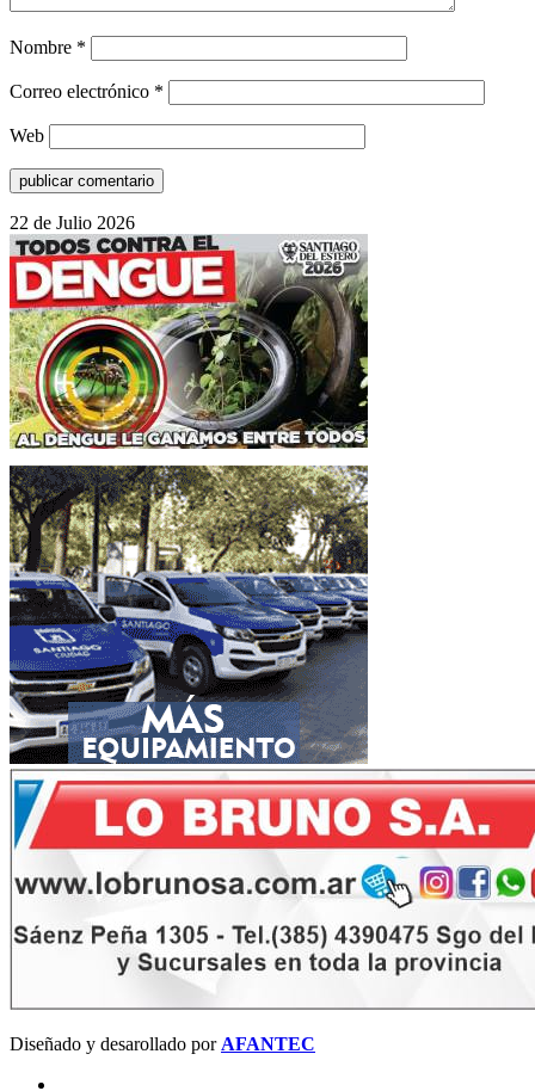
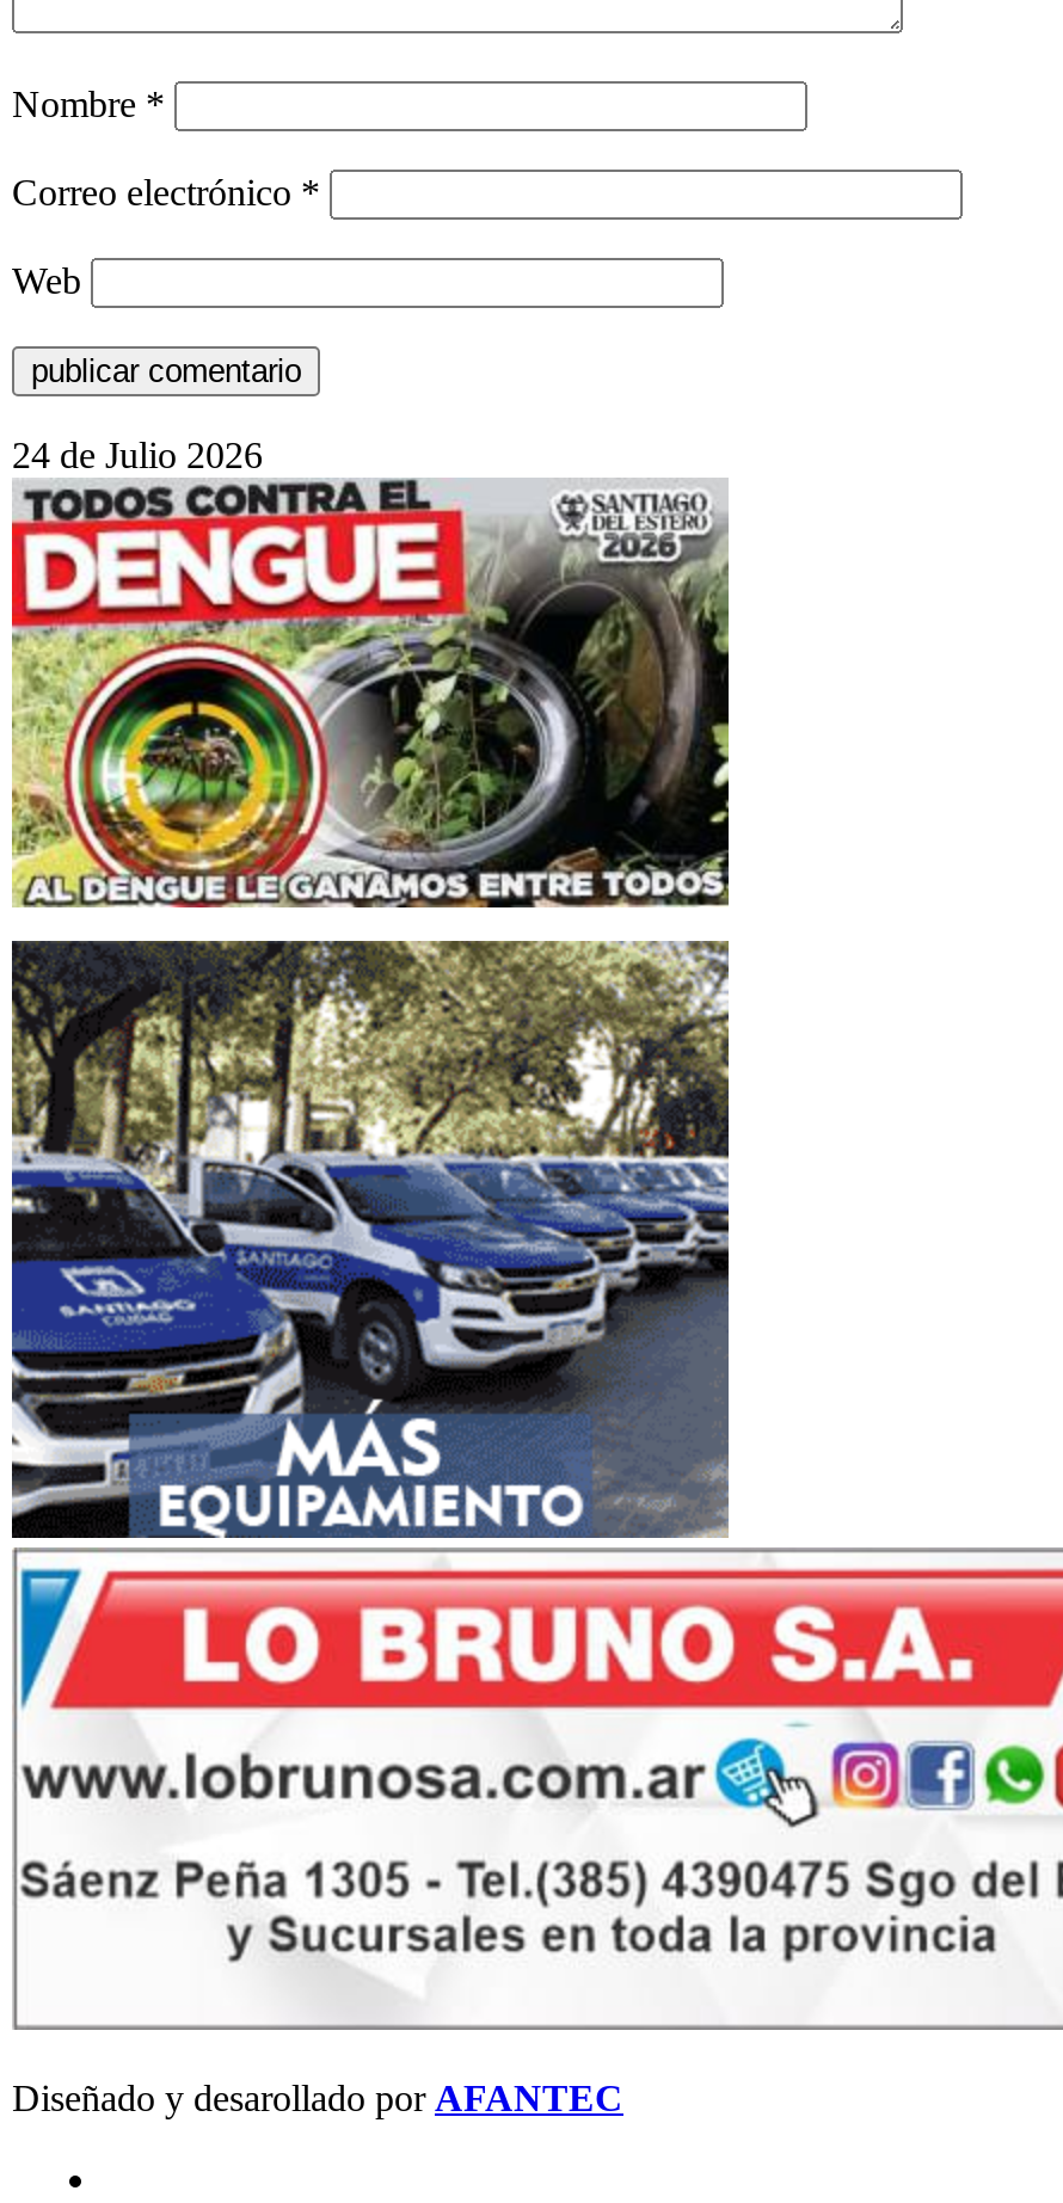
[10,213,135,233] 22 de Julio 2026 -> [12,435,263,476] 24 de Julio 2026

